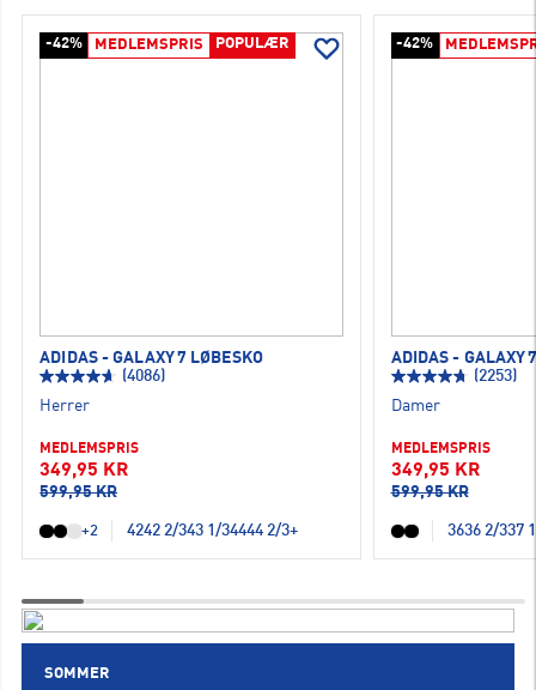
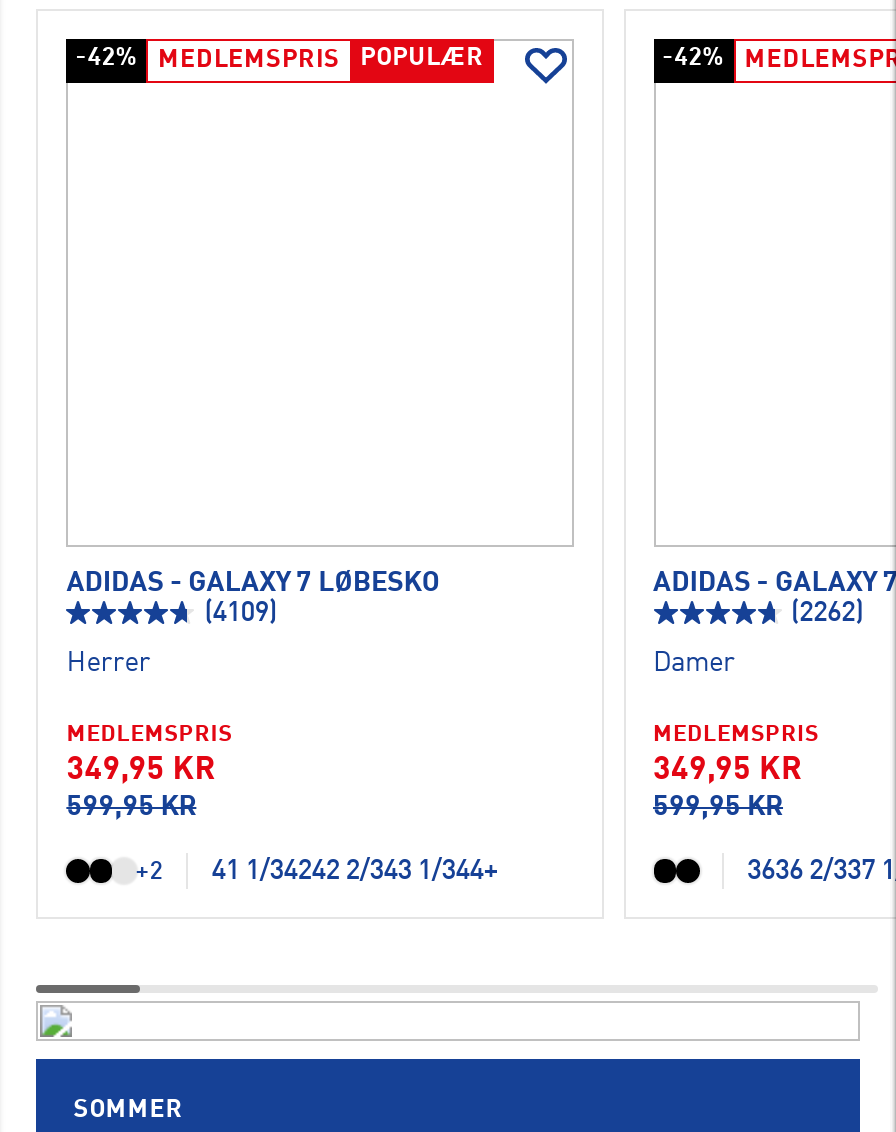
[122,368,165,385] (4086) -> [204,599,276,627] (4109)
[473,368,516,385] (2253) -> [791,599,863,627] (2262)
[81,523,298,539] +2 4242 2/343 1/34444 2/3+ -> [135,857,497,885] +2 41 1/34242 2/343 1/344+

